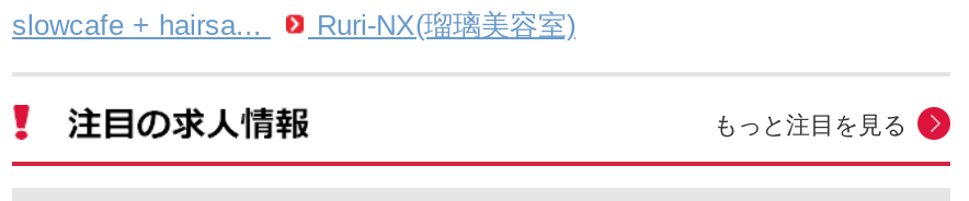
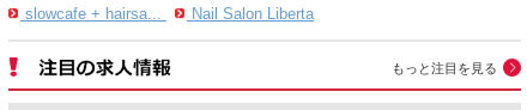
[308,9,575,42] Ruri-NX(瑠璃美容室) -> [187,5,314,23] Nail Salon Liberta

